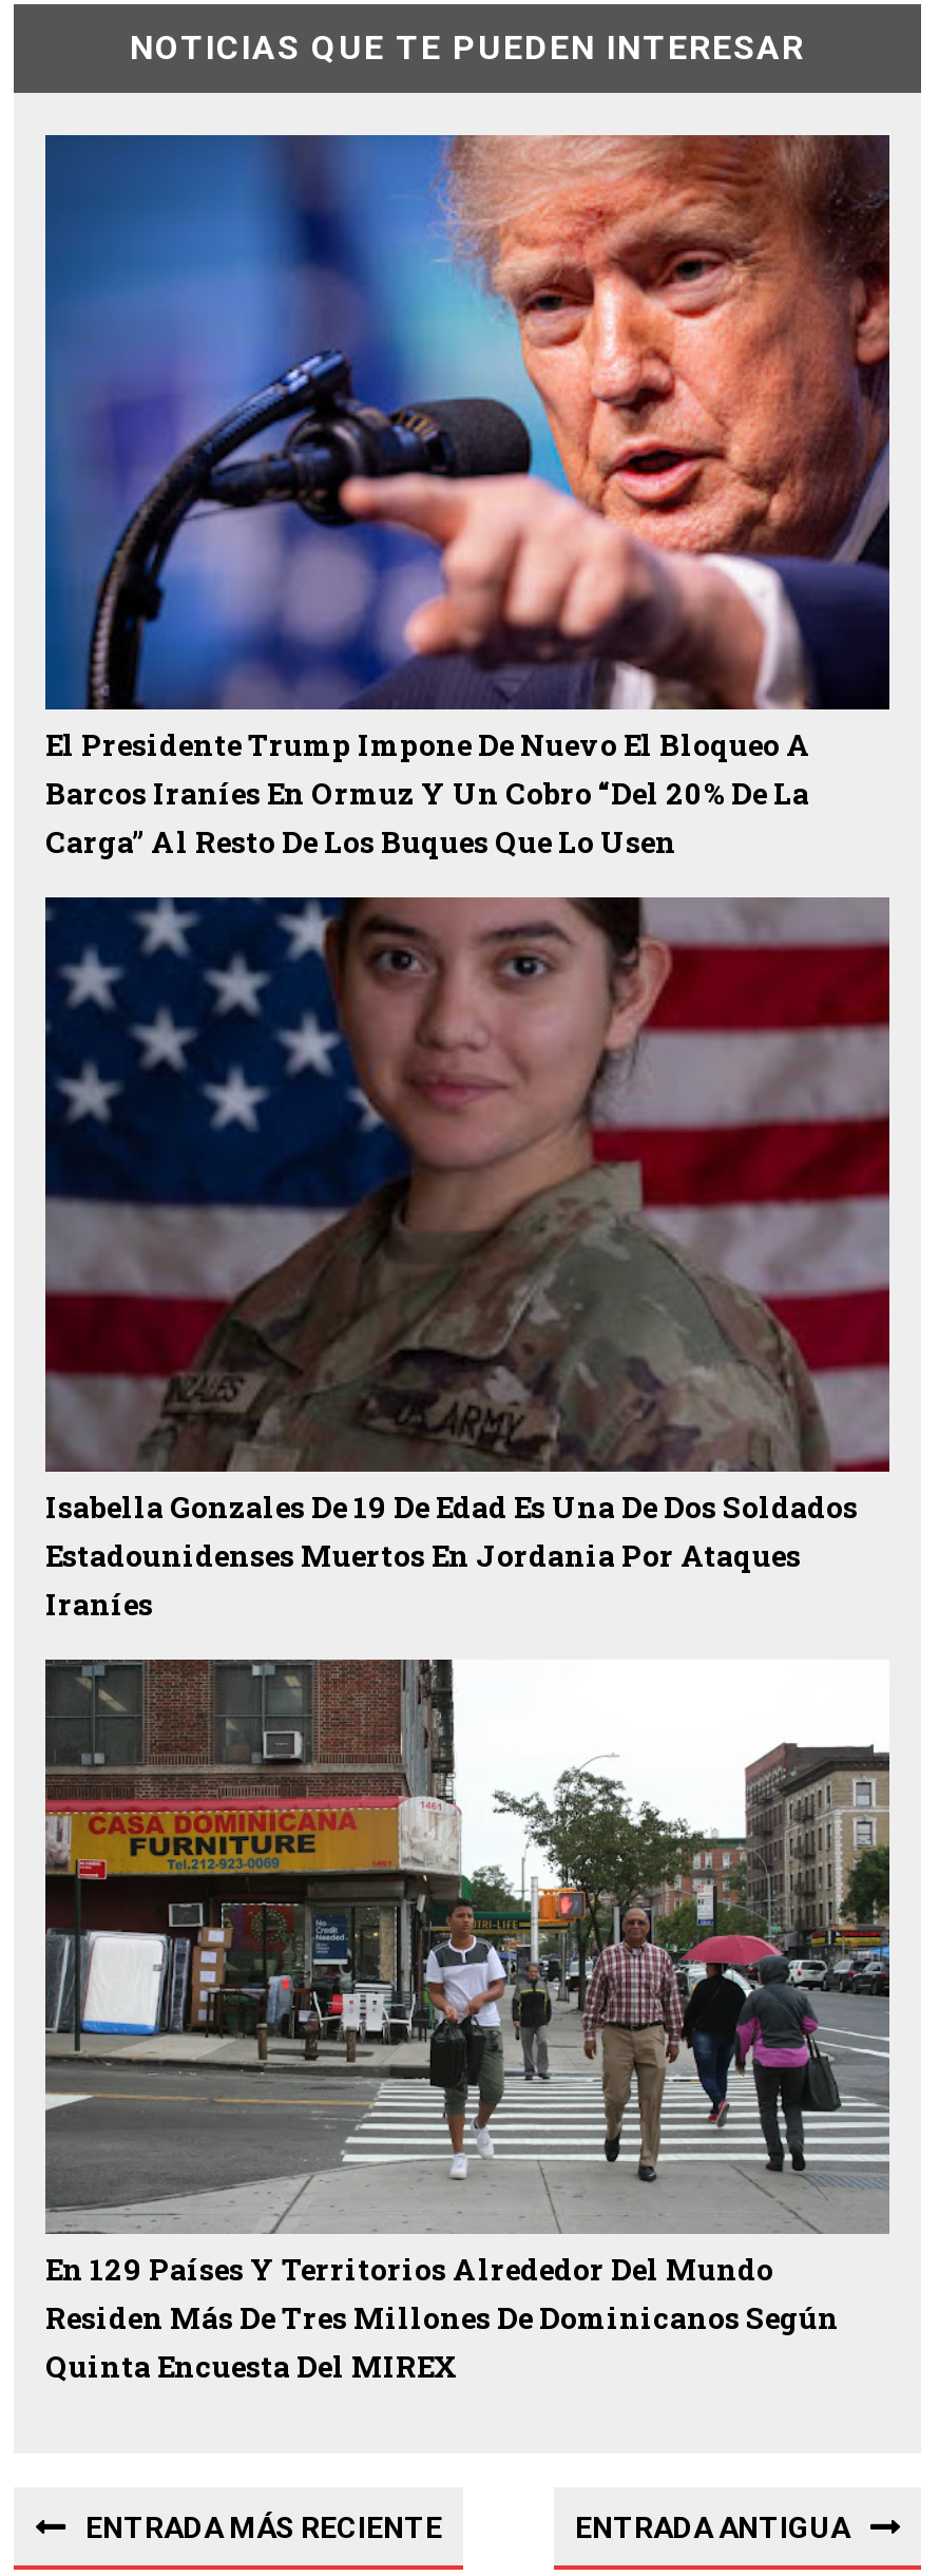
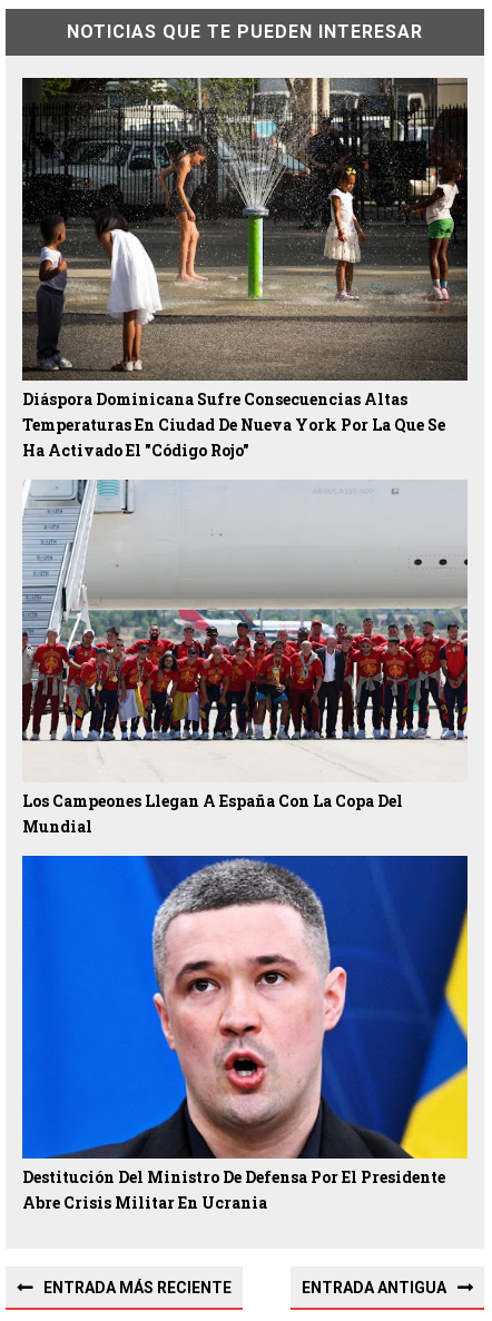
[43,133,892,861] [image] | El Presidente Trump Impone De Nuevo El Bloqueo A | Barcos Iraníes En Ormuz Y Un Cobro “del 20% De La | Carga” Al Resto De Los Buques Que Lo Usen -> [21,77,468,460] [image] | Diáspora Dominicana Sufre Consecuencias Altas | Temperaturas En Ciudad De Nueva York Por La Que Se | Ha Activado El "Código Rojo"
[43,897,892,1472] [image] -> [22,480,468,730] [image]
[45,1486,858,1623] Isabella Gonzales De 19 De Edad Es Una De Dos Soldados | Estadounidenses Muertos En Jordania Por Ataques | Iraníes -> [22,790,403,837] Los Campeones Llegan A España Con La Copa Del | Mundial
[43,1658,892,2386] [image] | En 129 Países Y Territorios Alrededor Del Mundo | Residen Más De Tres Millones De Dominicanos Según | Quinta Encuesta Del MIREX -> [21,855,469,1213] [image] | Destitución Del Ministro De Defensa Por El Presidente | Abre Crisis Militar En Ucrania

